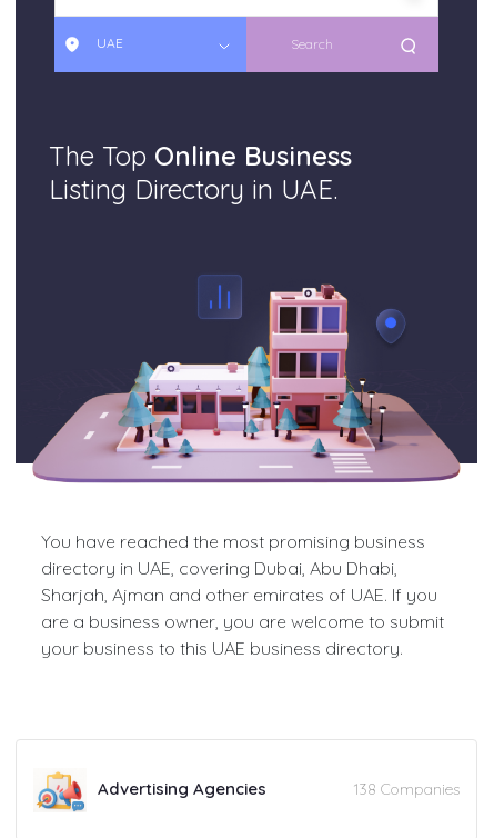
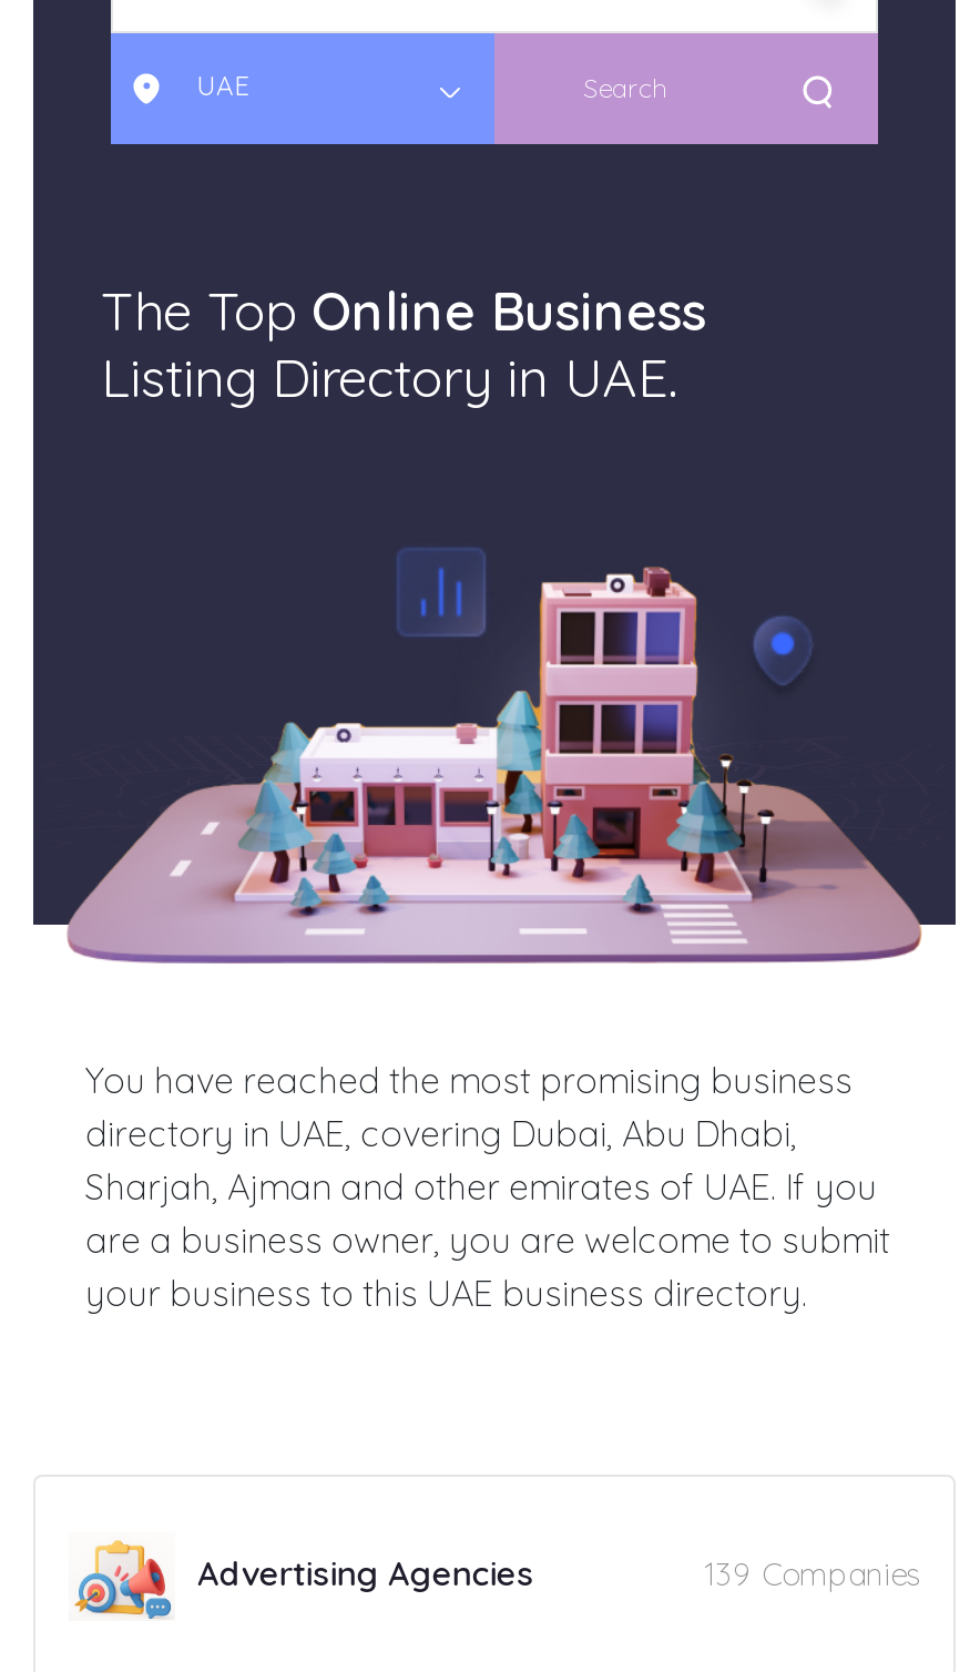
[352,779,459,799] 138 Companies -> [704,1554,919,1594] 139 Companies

